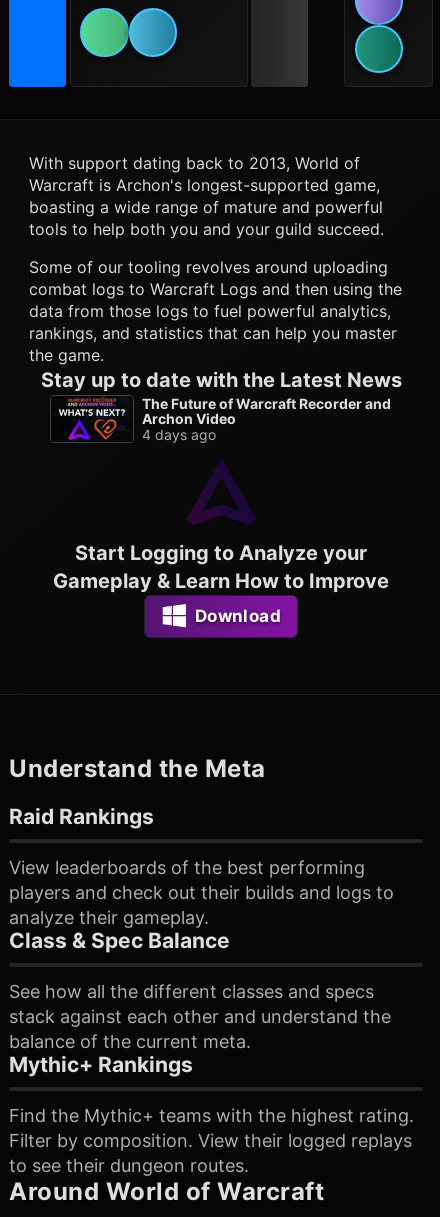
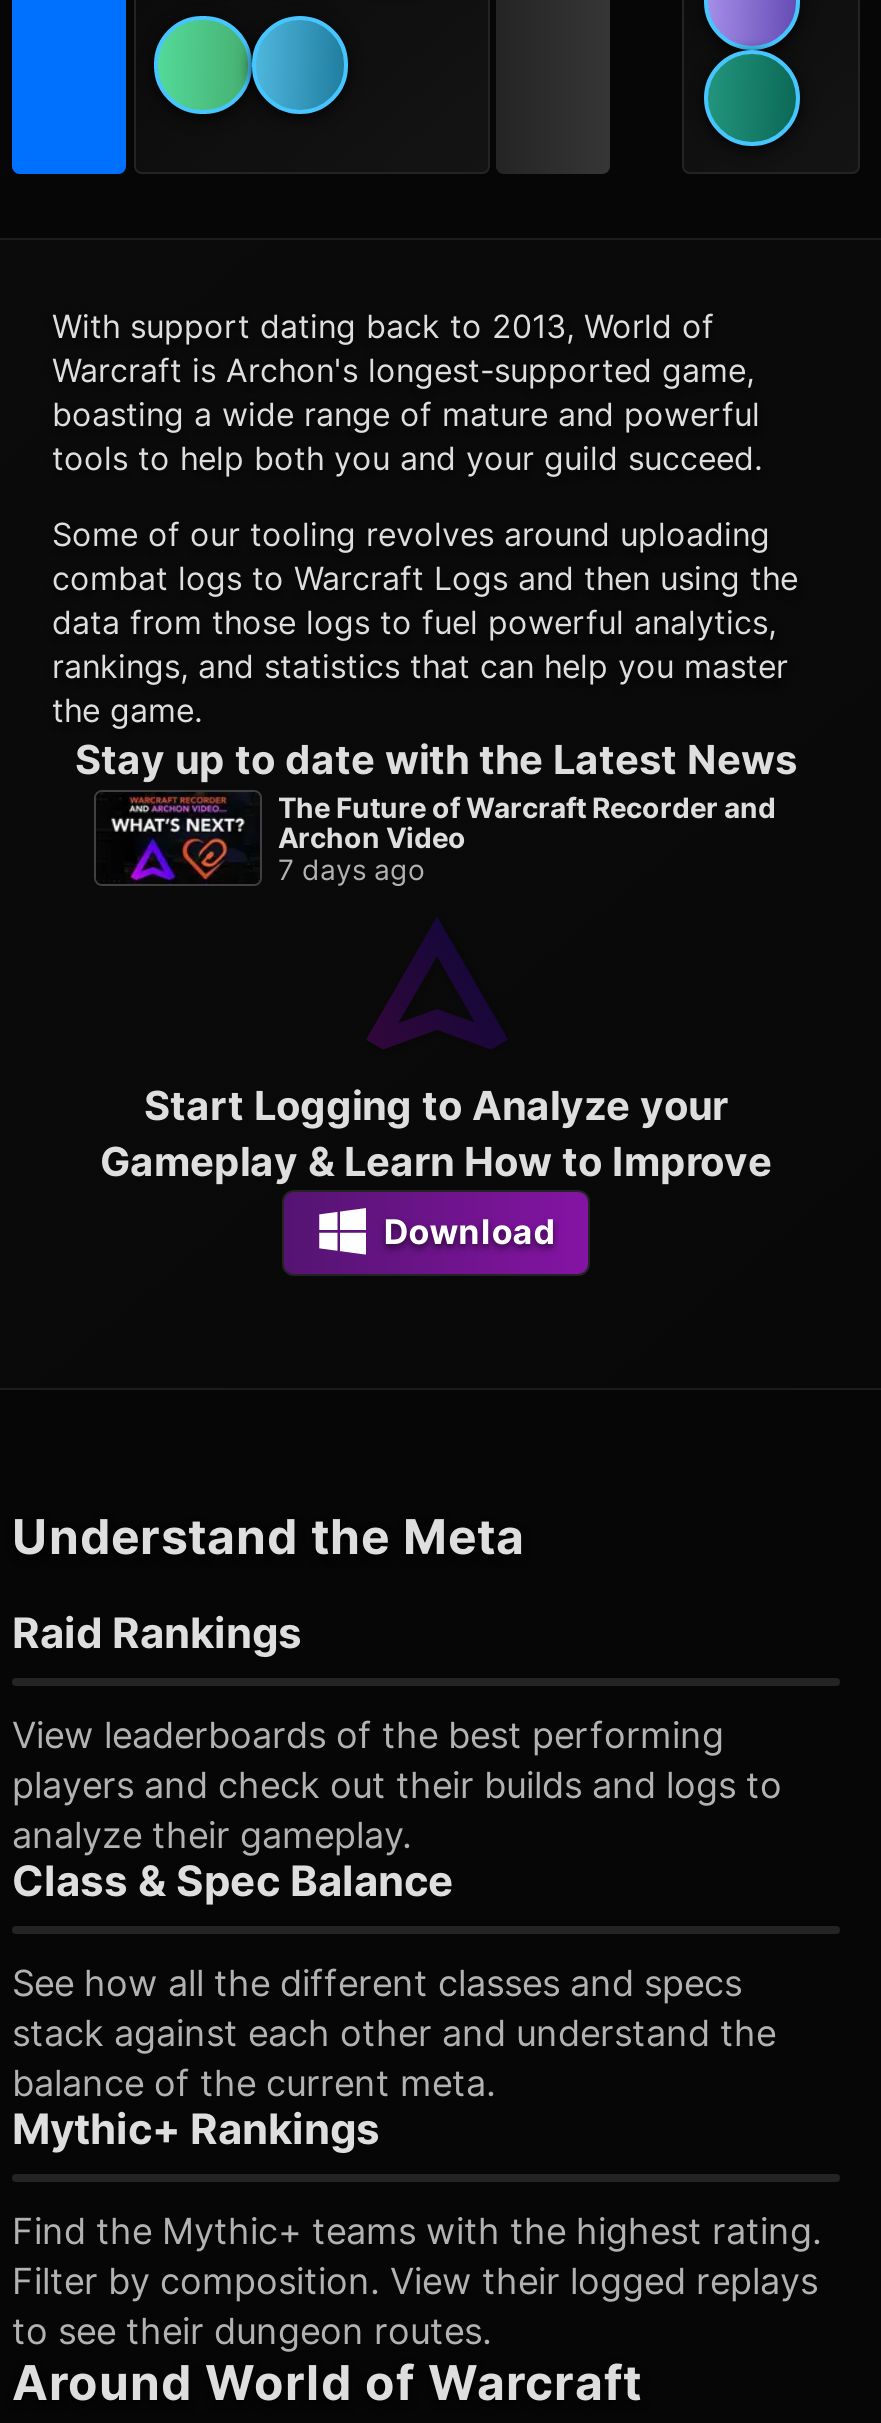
[142,426,216,443] 4 days ago -> [278,853,424,887] 7 days ago

